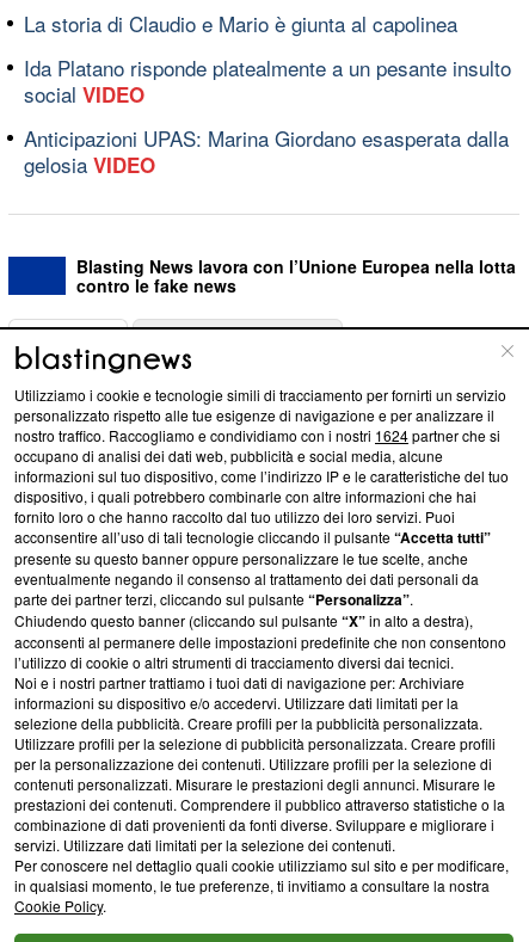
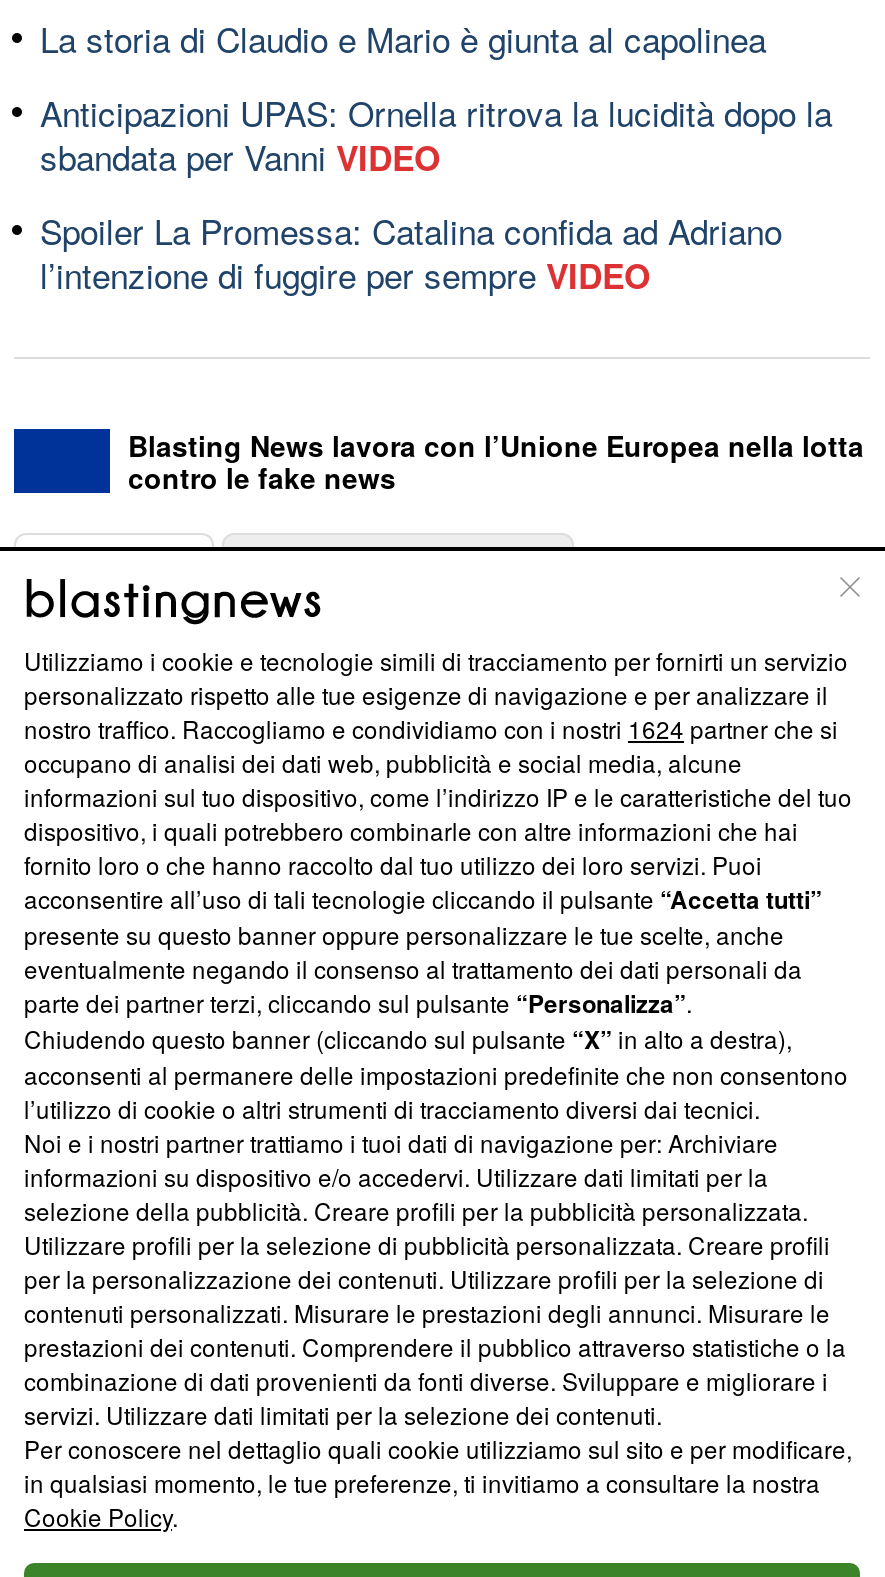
[24,52,511,108] Ida Platano risponde platealmente a un pesante insulto | social VIDEO -> [40,86,832,180] Anticipazioni UPAS: Ornella ritrova la lucidità dopo la | sbandata per Vanni VIDEO
[24,122,509,178] Anticipazioni UPAS: Marina Giordano esasperata dalla | gelosia VIDEO -> [40,204,782,298] Spoiler La Promessa: Catalina confida ad Adriano | l’intenzione di fuggire per sempre VIDEO

